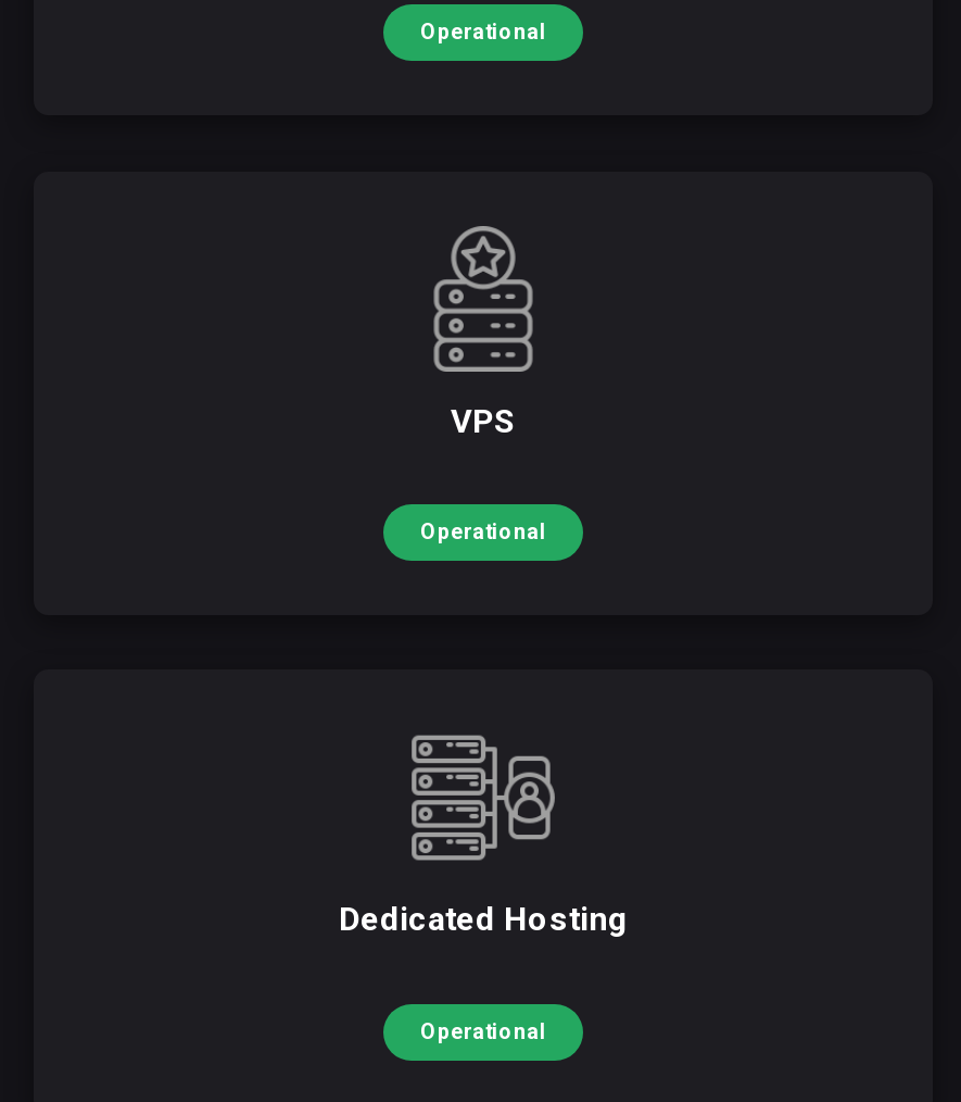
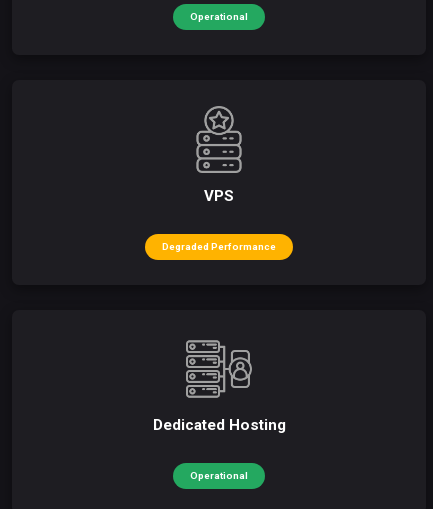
[420,519,546,543] Operational -> [162,241,276,252] Degraded Performance

